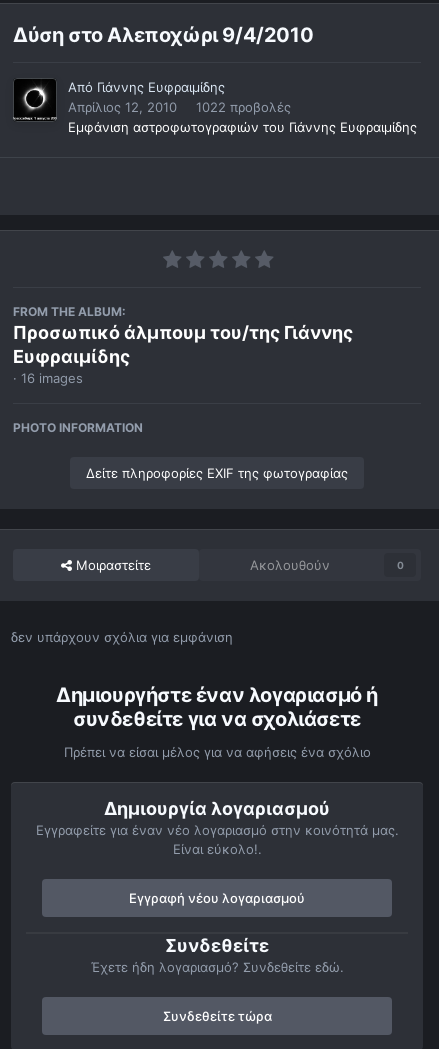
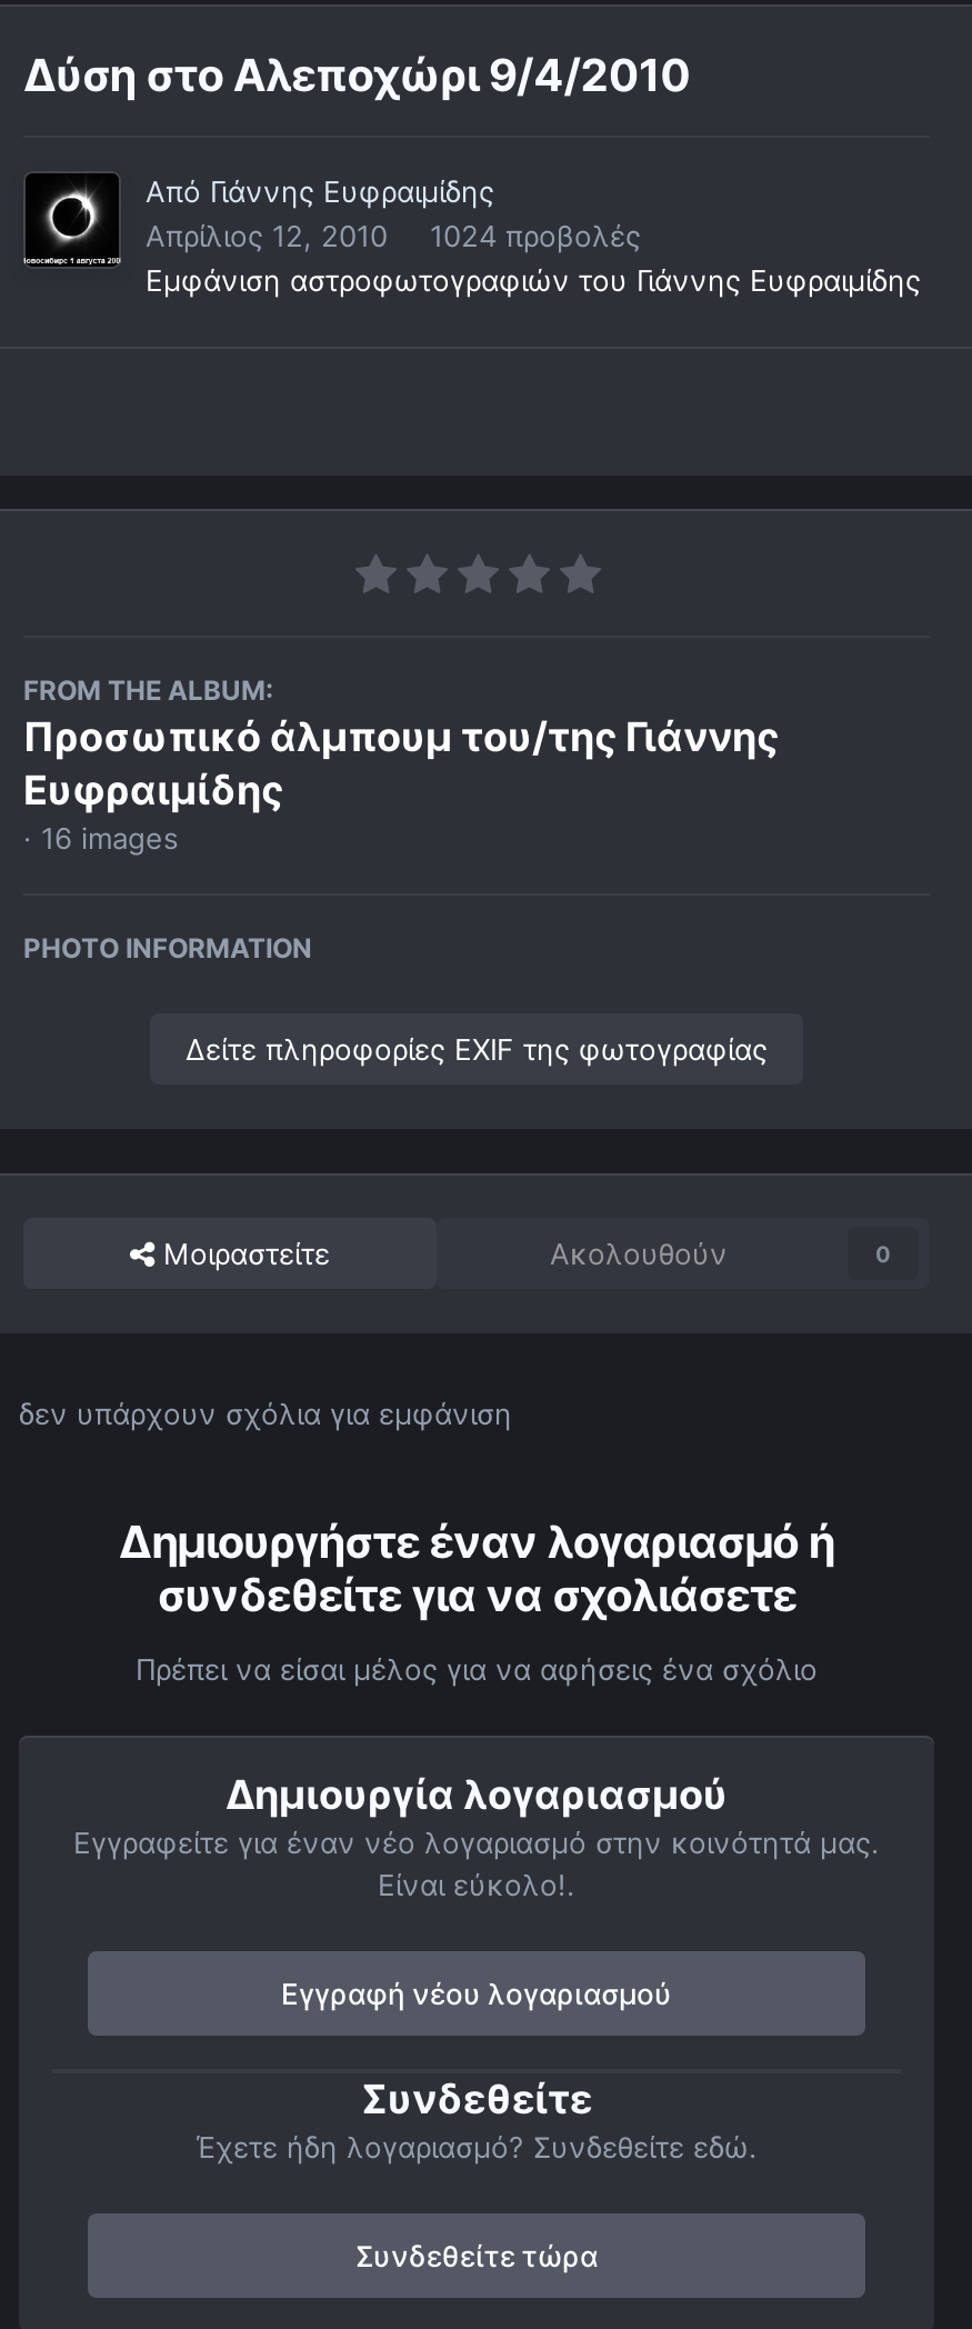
[68,99,291,115] Απρίλιος 12, 2010 1022 προβολές -> [146,218,641,254] Απρίλιος 12, 2010 1024 προβολές

